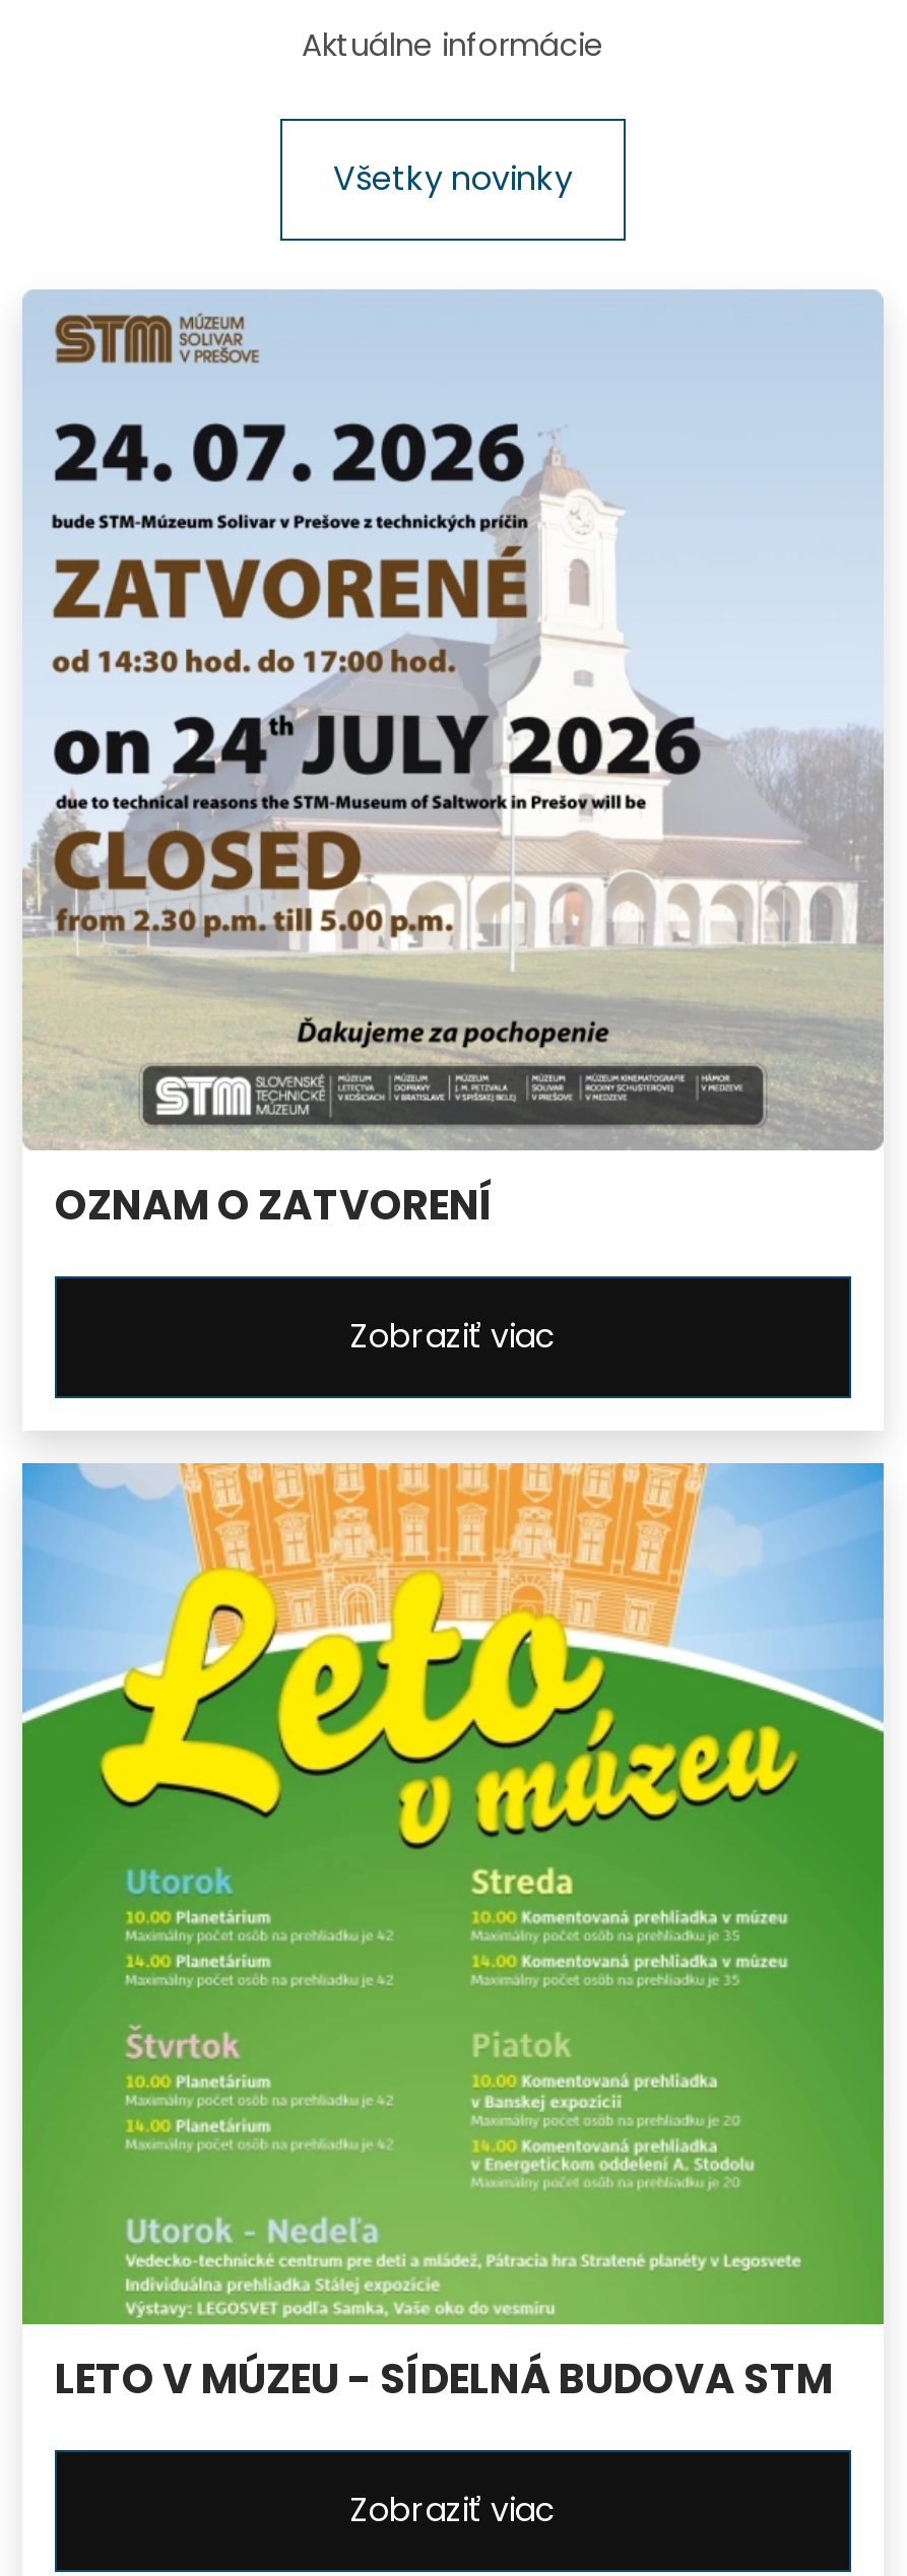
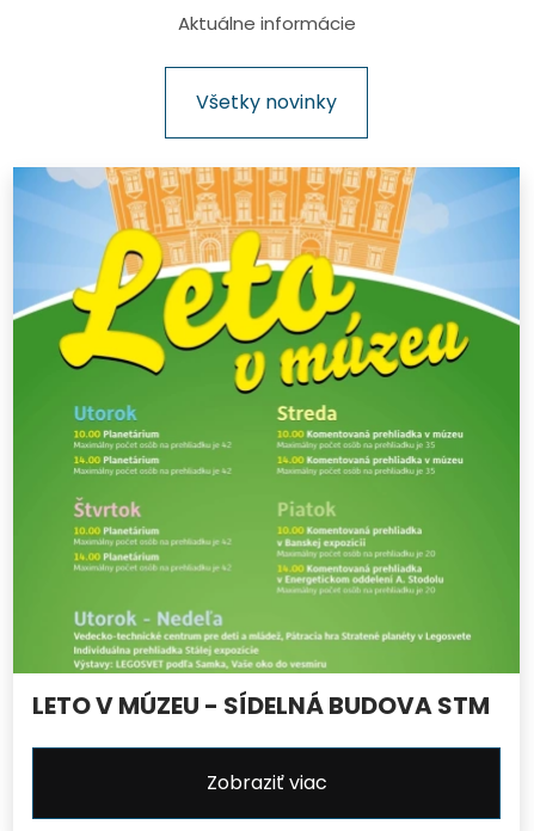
[22,289,884,1360] [image] | OZNAM O ZATVORENÍ | Zobraziť viac -> none

